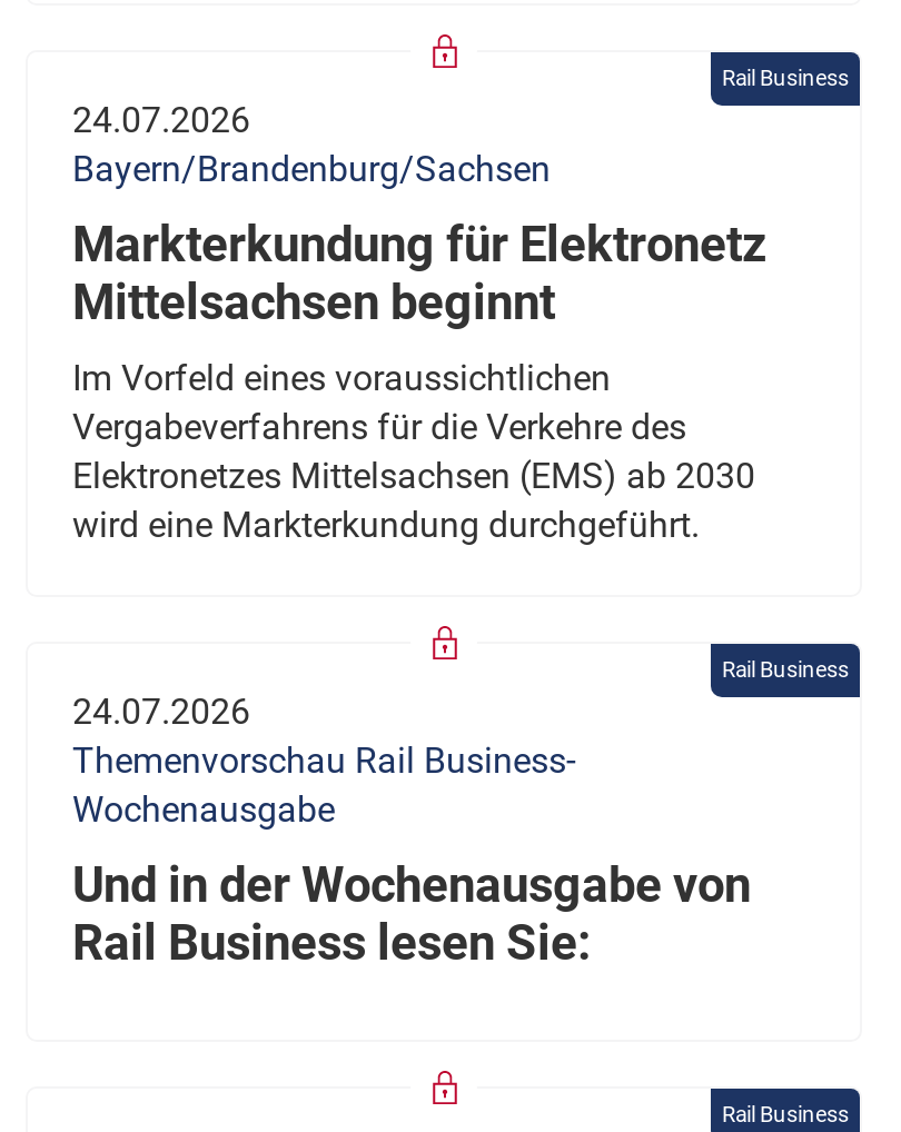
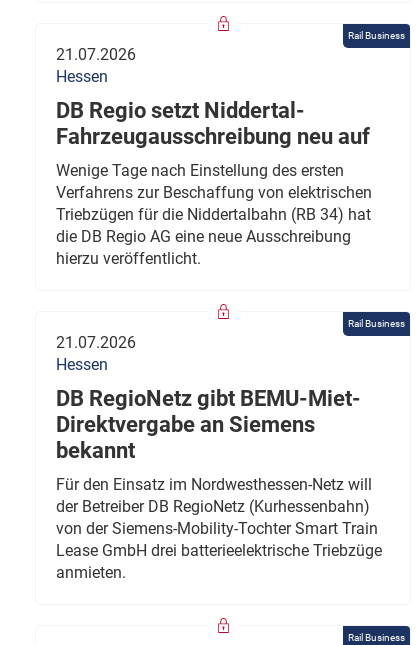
[72,99,551,190] 24.07.2026 | Bayern/Brandenburg/Sachsen -> [56,44,136,85] 21.07.2026 | Hessen
[72,217,766,330] Markterkundung für Elektronetz | Mittelsachsen beginnt -> [56,97,370,148] DB Regio setzt Niddertal- | Fahrzeugausschreibung neu auf
[72,357,755,546] Im Vorfeld eines voraussichtlichen | Vergabeverfahrens für die Verkehre des | Elektronetzes Mittelsachsen (EMS) ab 2030 | wird eine Markterkundung durchgeführt. -> [56,160,372,267] Wenige Tage nach Einstellung des ersten | Verfahrens zur Beschaffung von elektrischen | Triebzügen für die Niddertalbahn (RB 34) hat | die DB Regio AG eine neue Ausschreibung | hierzu veröffentlicht.
[72,691,751,971] 24.07.2026 | Themenvorschau Rail Business- | Wochenausgabe | Und in der Wochenausgabe von | Rail Business lesen Sie: -> [56,332,382,581] 21.07.2026 | Hessen | DB RegioNetz gibt BEMU-Miet- | Direktvergabe an Siemens | bekannt | Für den Einsatz im Nordwesthessen-Netz will | der Betreiber DB RegioNetz (Kurhessenbahn) | von der Siemens-Mobility-Tochter Smart Train | Lease GmbH drei batterieelektrische Triebzüge | anmieten.

